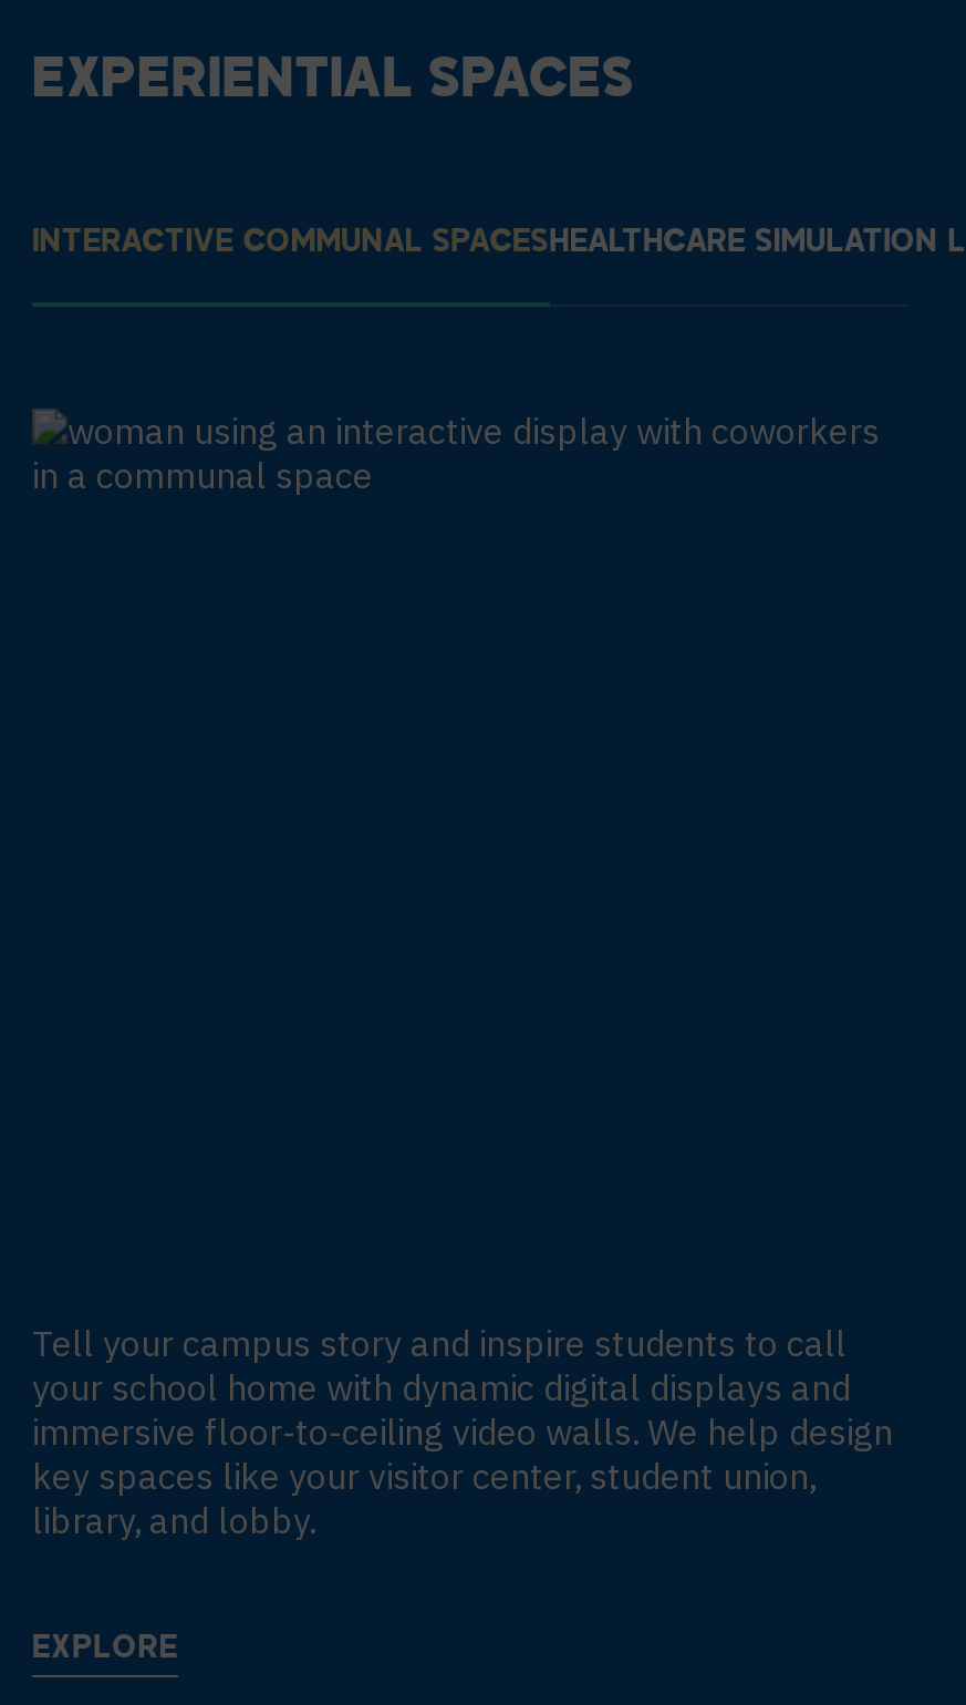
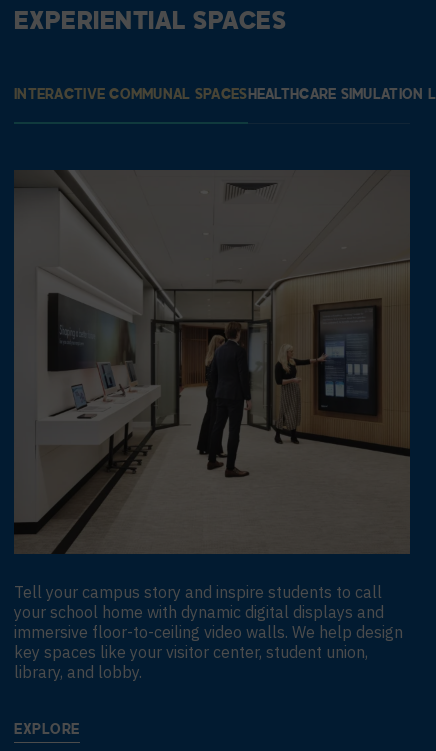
none -> [13,169,411,555] [image]

